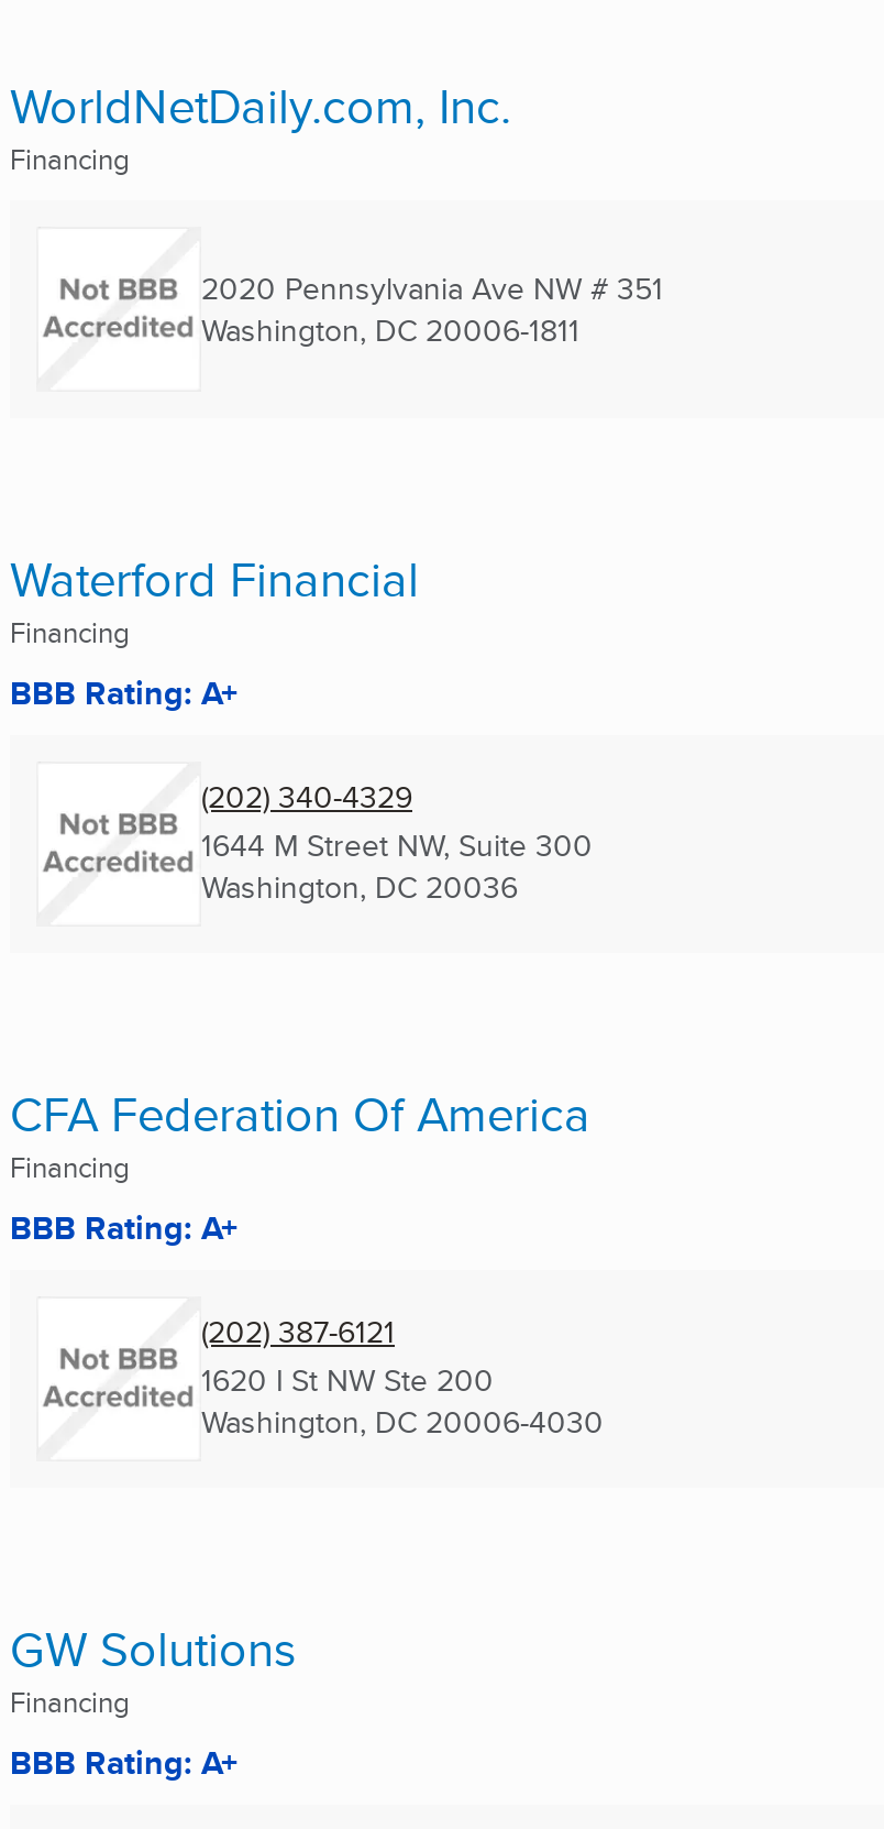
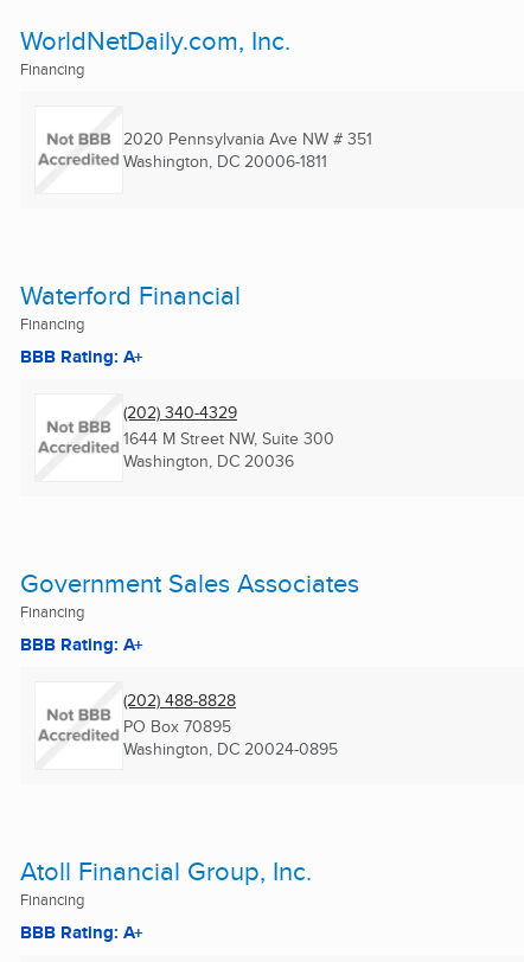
[10,1078,590,1149] CFA Federation Of America -> [20,564,359,602] Government Sales Associates
[201,1309,604,1444] (202) 387-6121 | 1620 I St NW Ste 200 | Washington, DC 20006-4030 -> [123,688,338,761] (202) 488-8828 | PO Box 70895 | Washington, DC 20024-0895
[10,1613,296,1684] GW Solutions -> [20,852,312,890] Atoll Financial Group, Inc.

